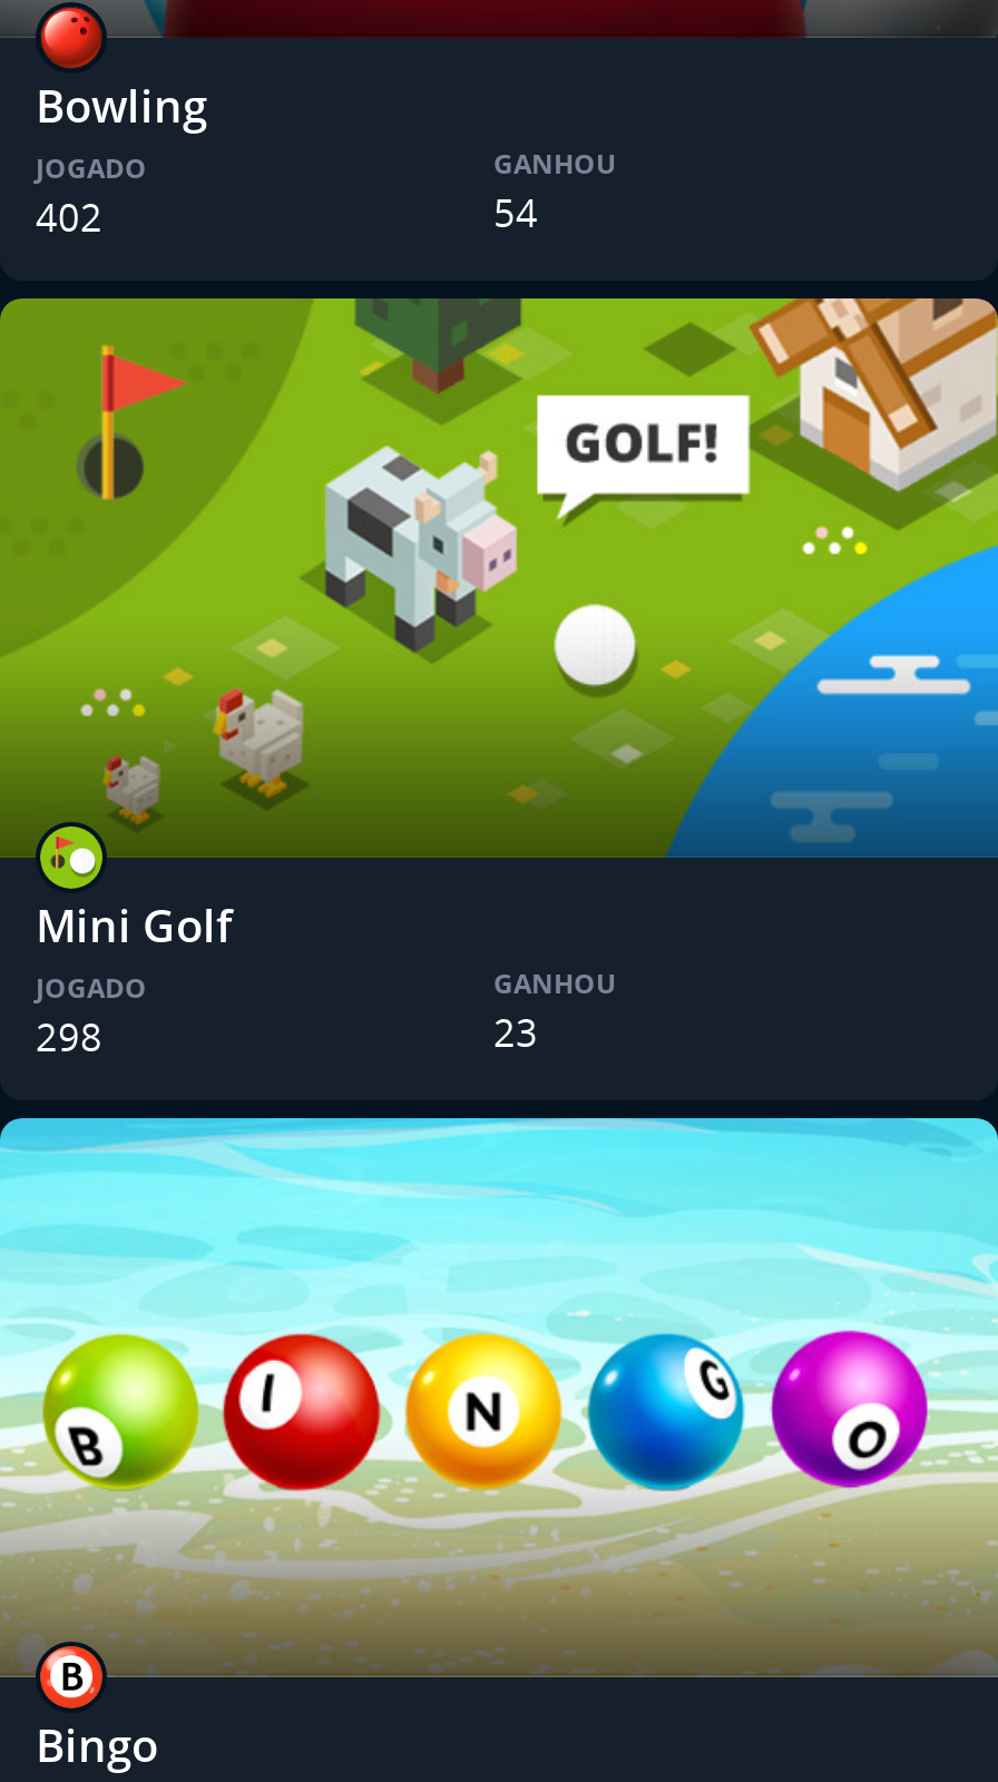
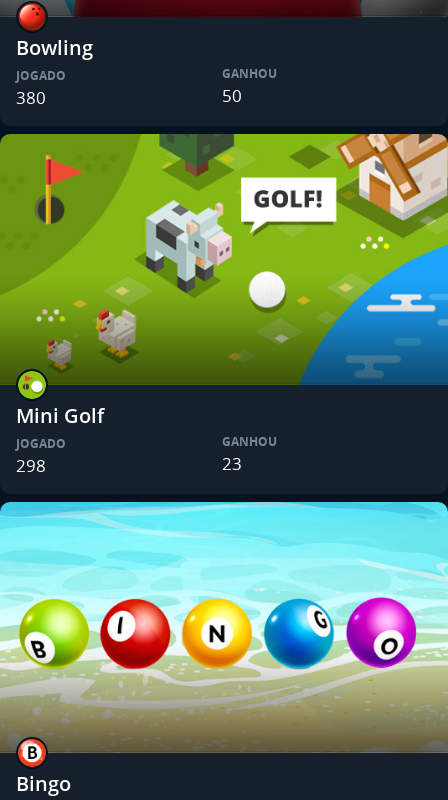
[36,192,102,243] 402 -> [16,86,46,109] 380
[493,187,538,238] 54 -> [221,84,241,107] 50

